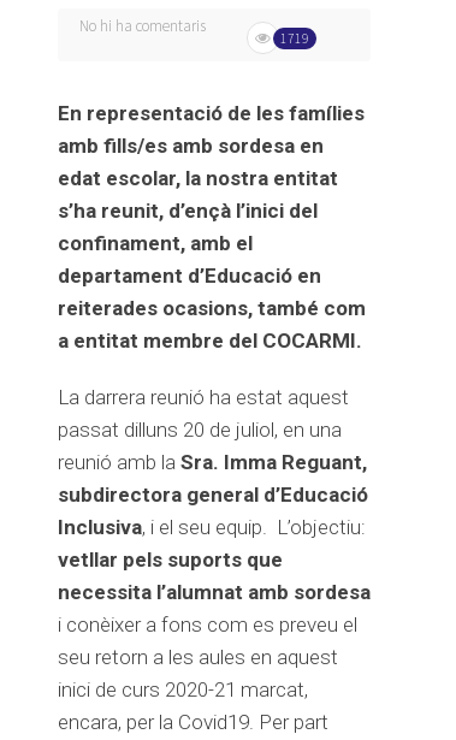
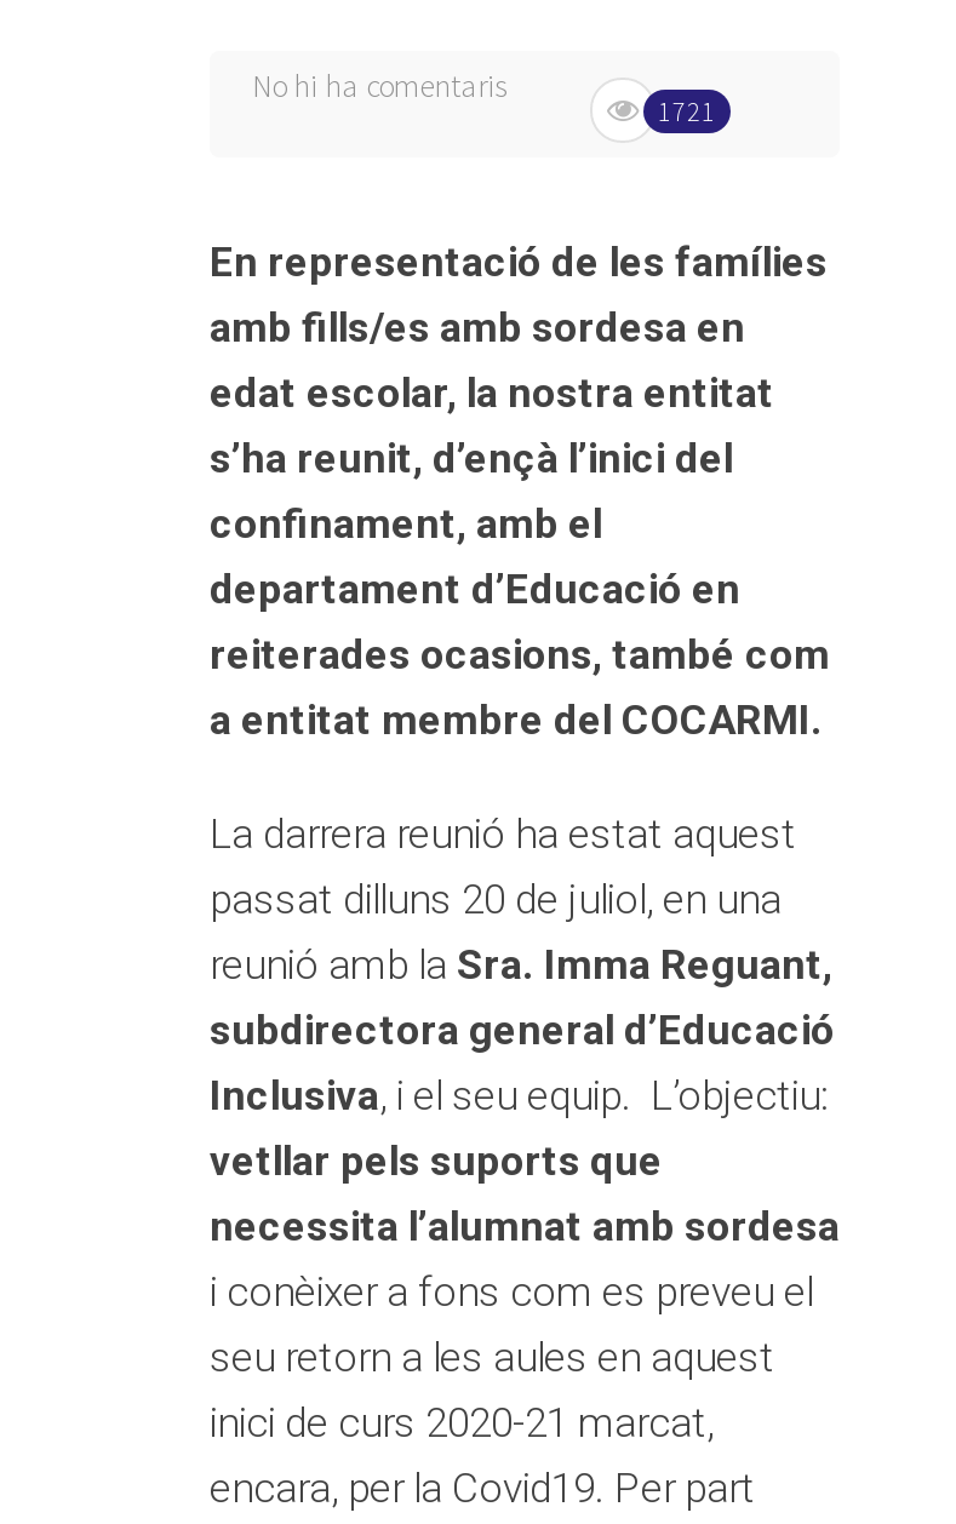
[280,30,309,47] 1719 -> [658,95,716,129] 1721

